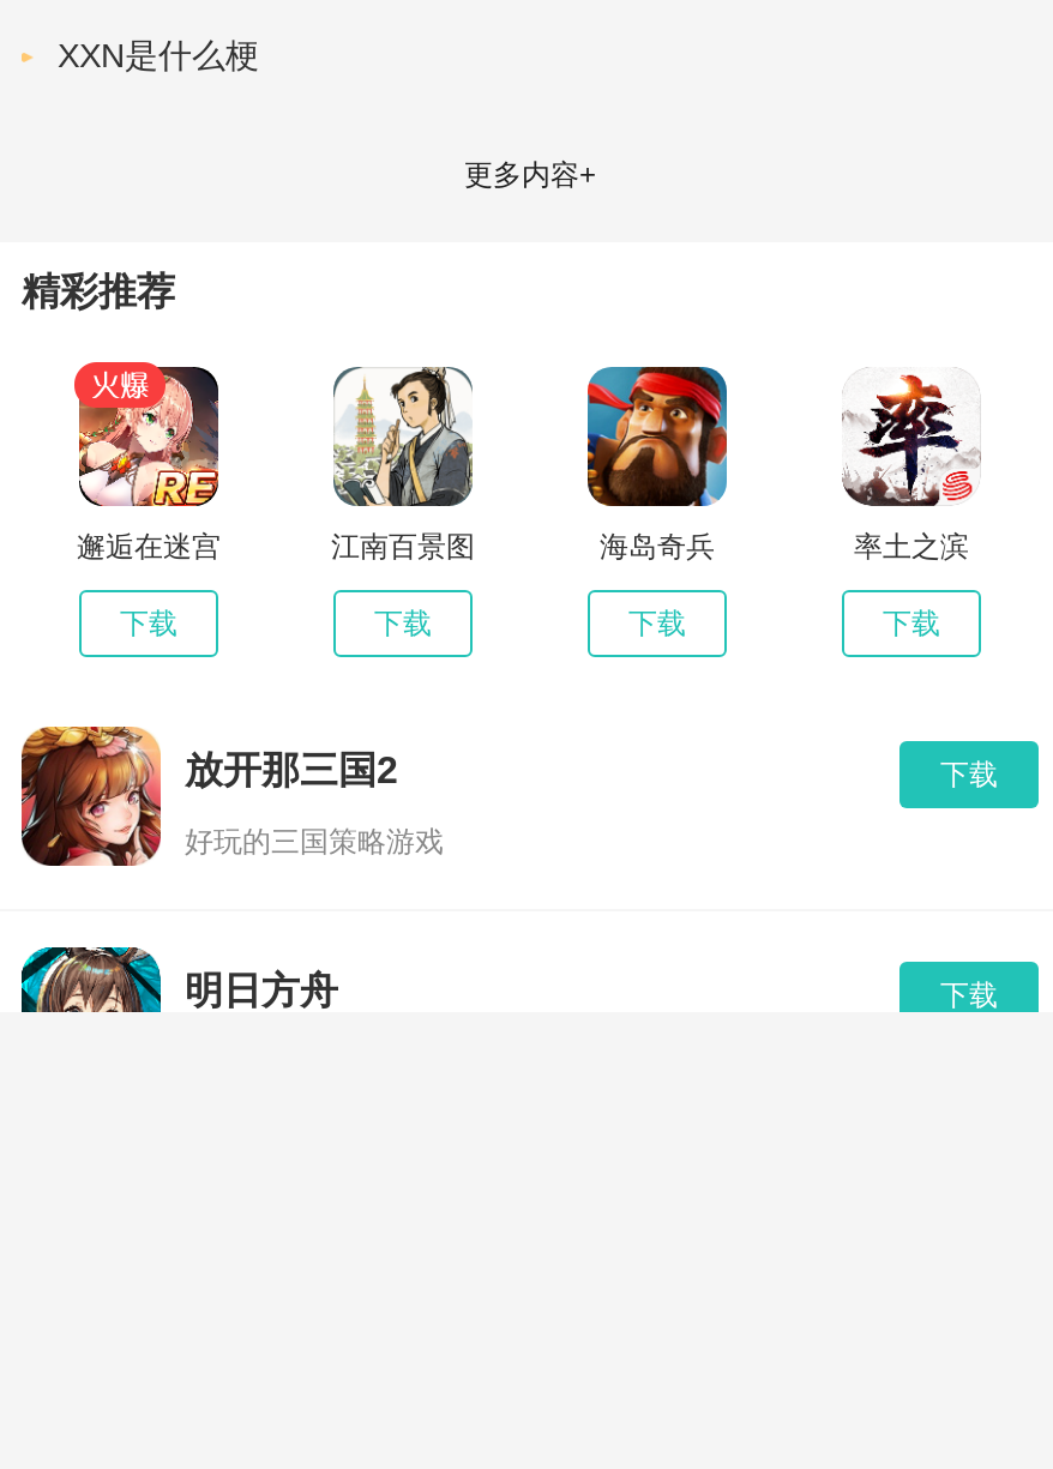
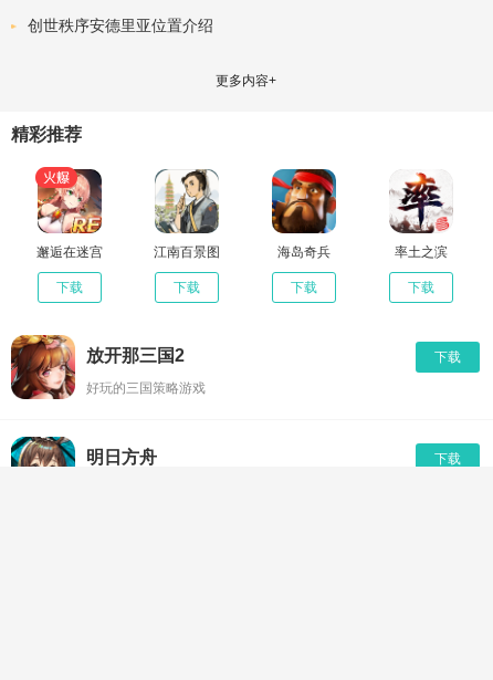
[58,36,259,74] XXN是什么梗 -> [28,17,213,34] 创世秩序安德里亚位置介绍

